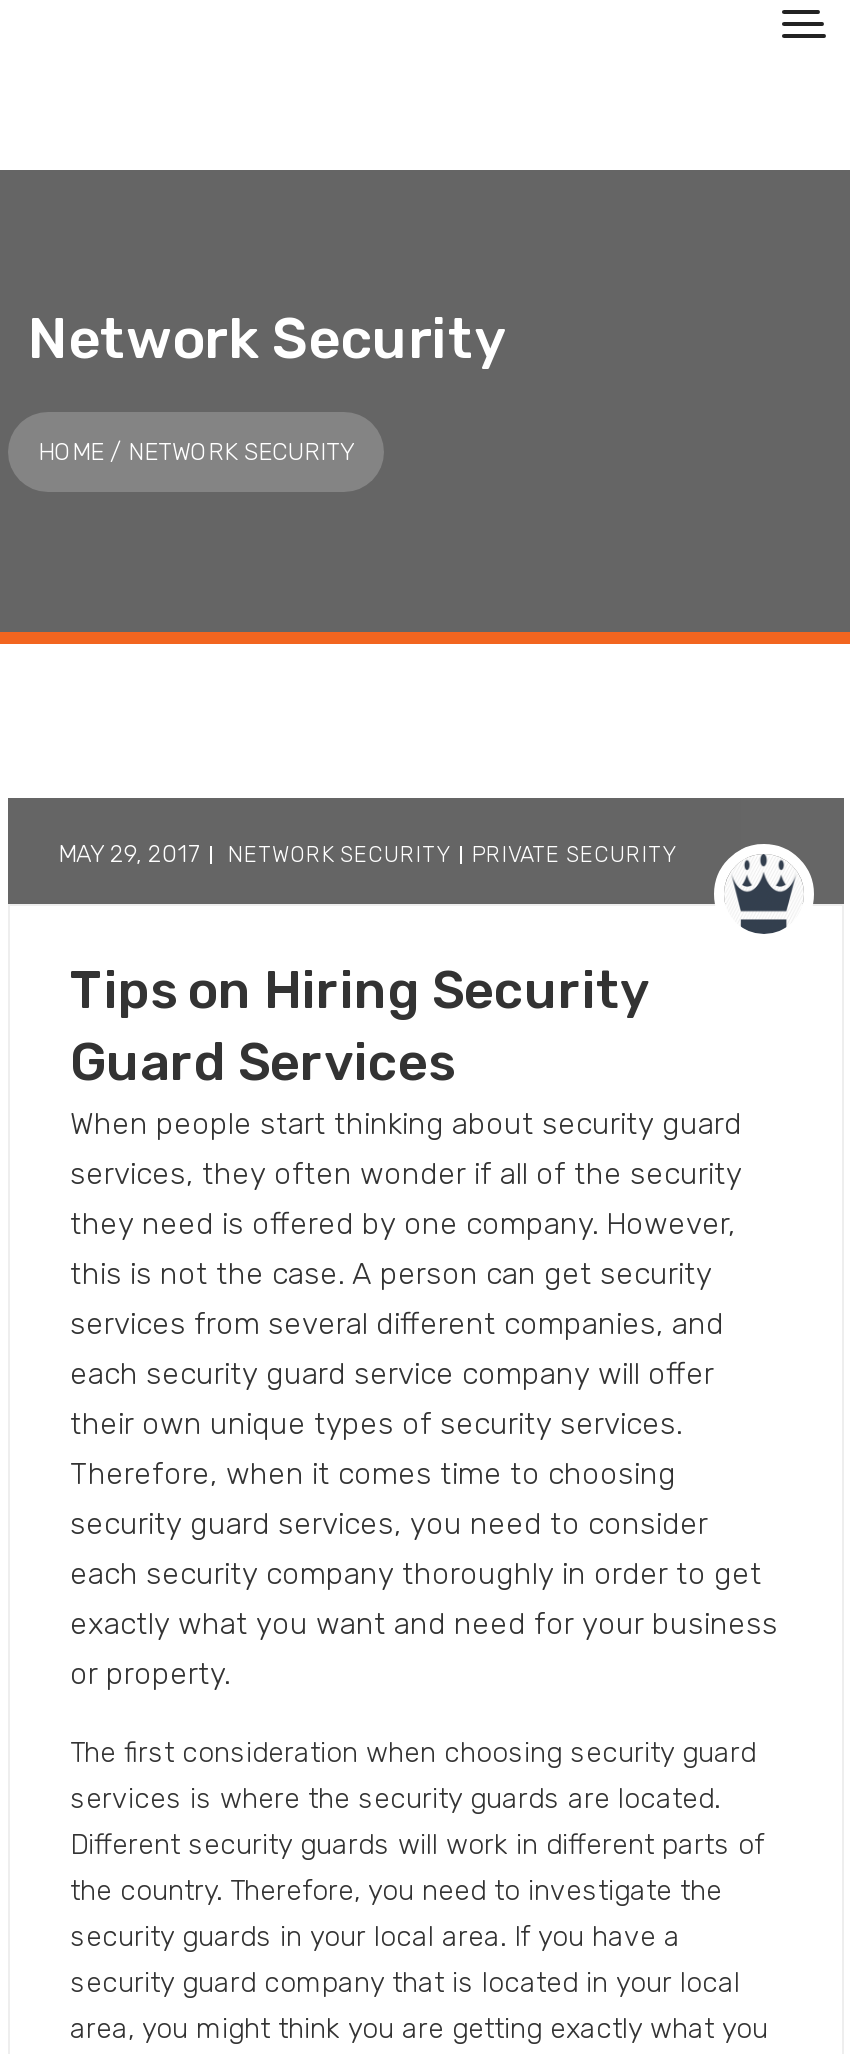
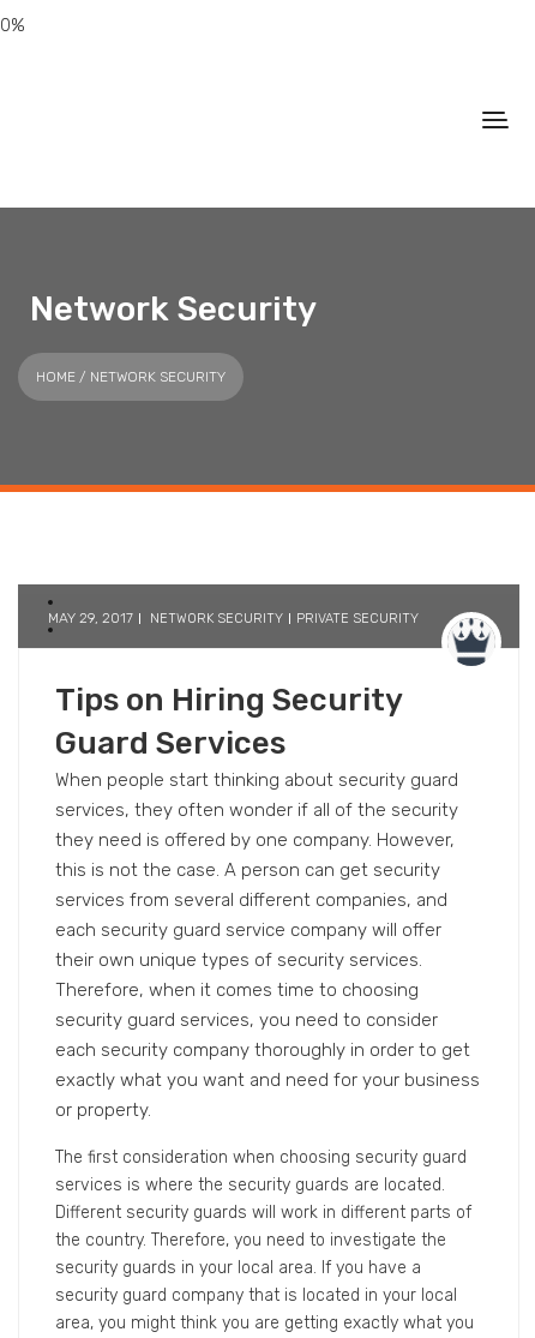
none -> [0,14,25,36] 0%

